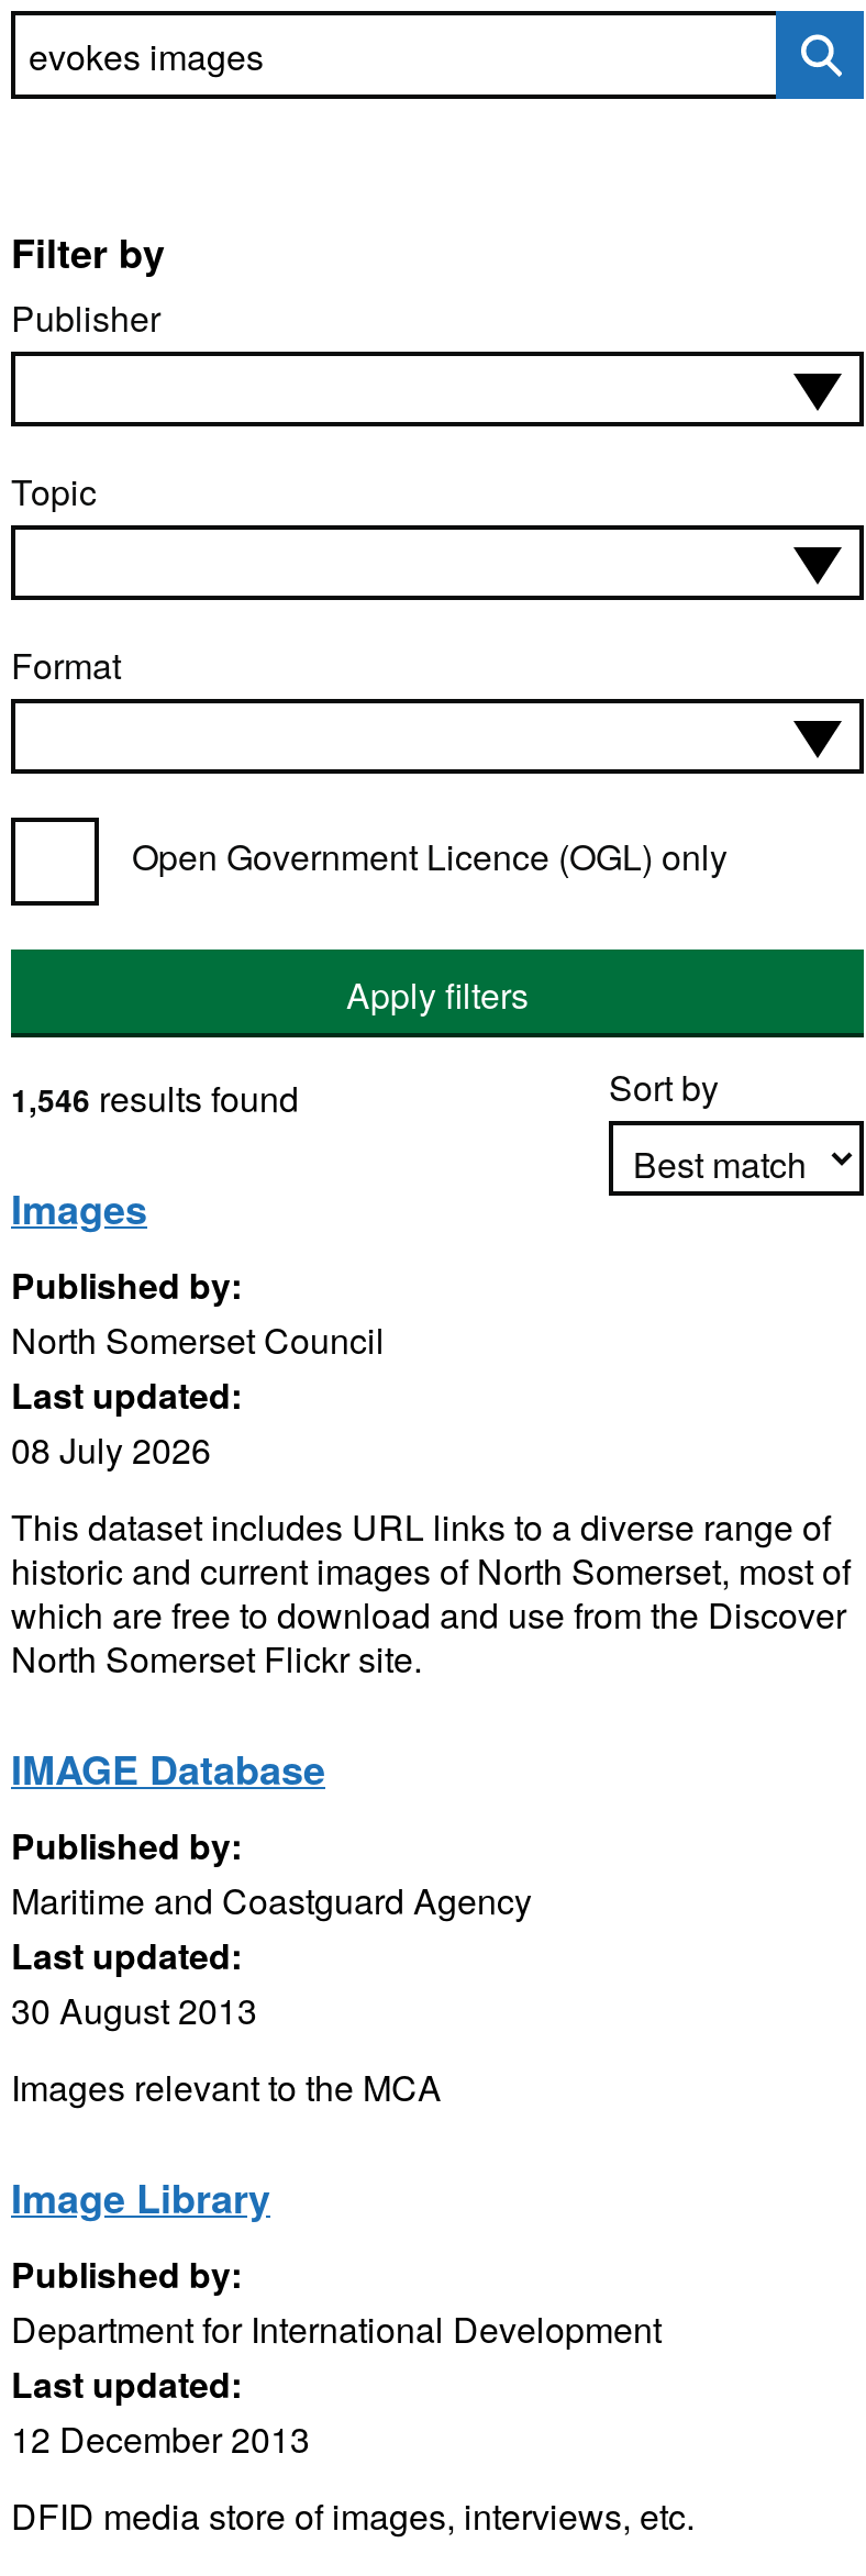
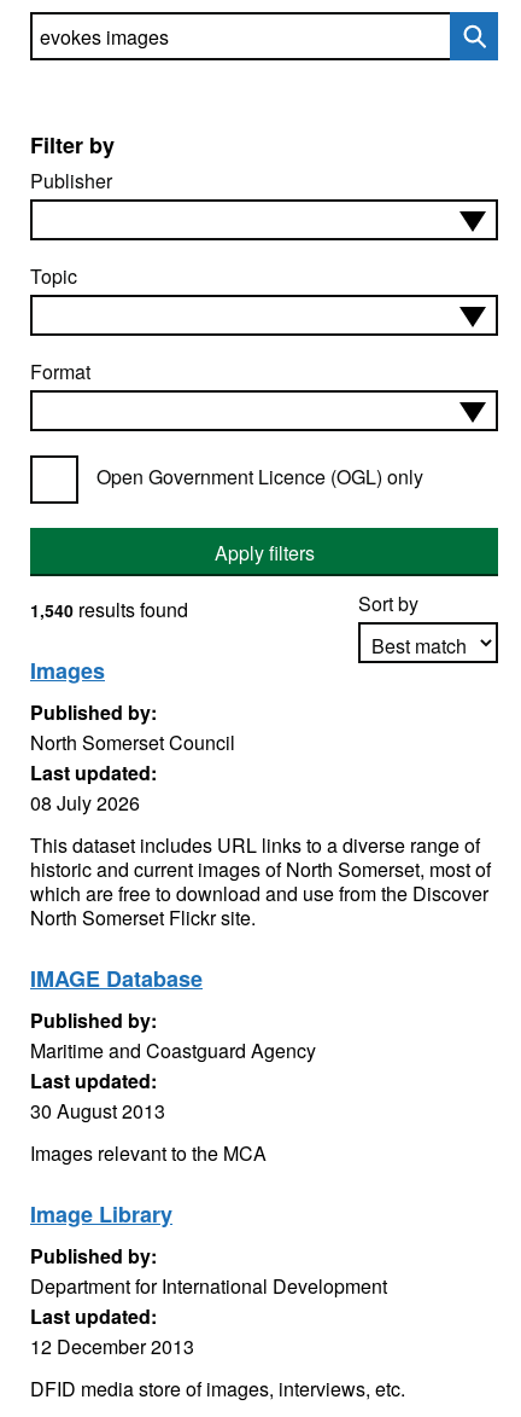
[11,1073,299,1123] 1,546 results found -> [30,596,188,623] 1,540 results found

